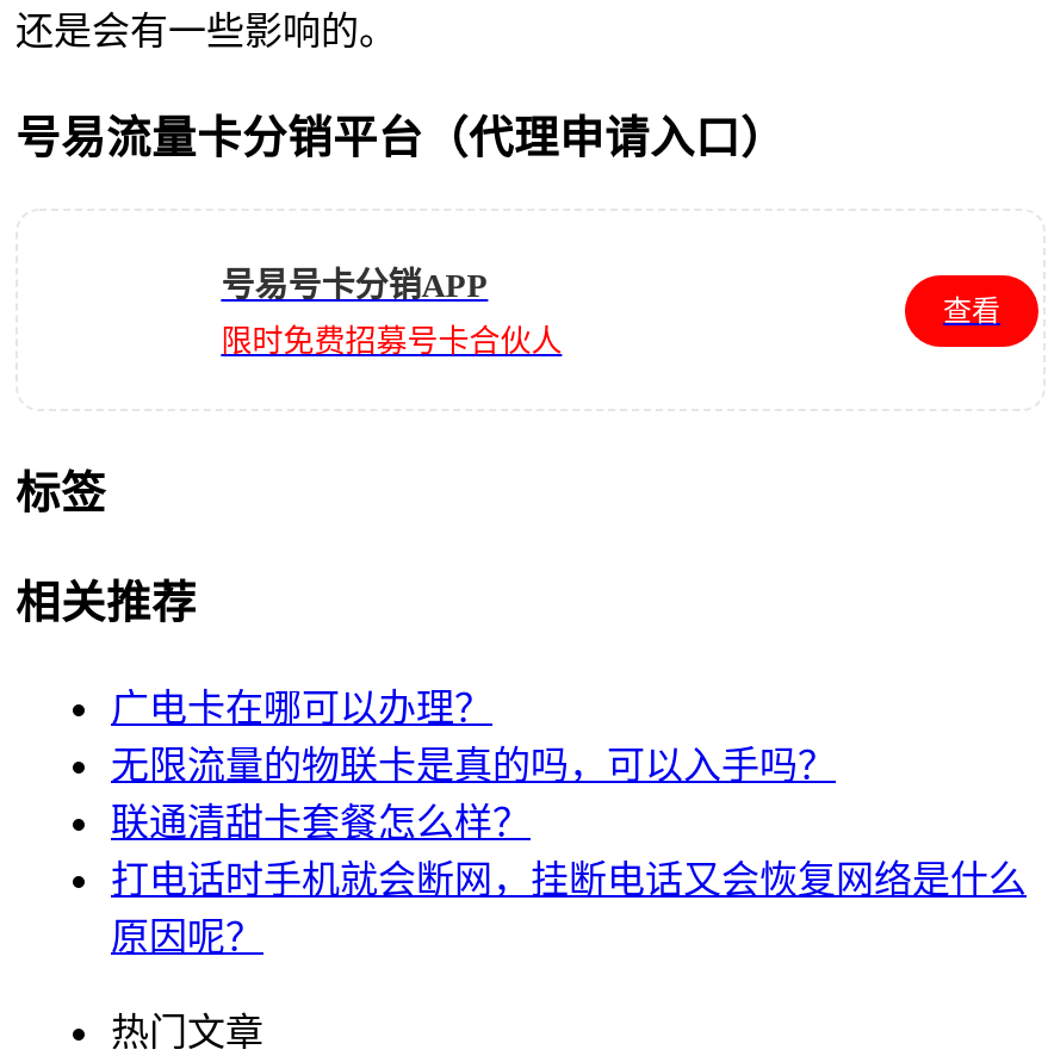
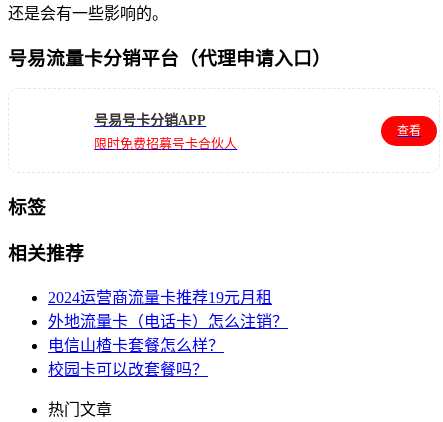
[111,687,1027,956] 广电卡在哪可以办理？ | 无限流量的物联卡是真的吗，可以入手吗？ | 联通清甜卡套餐怎么样？ | 打电话时手机就会断网，挂断电话又会恢复网络是什么 | 原因呢？ -> [48,289,288,378] 2024运营商流量卡推荐19元月租 | 外地流量卡（电话卡）怎么注销？ | 电信山楂卡套餐怎么样？ | 校园卡可以改套餐吗？

